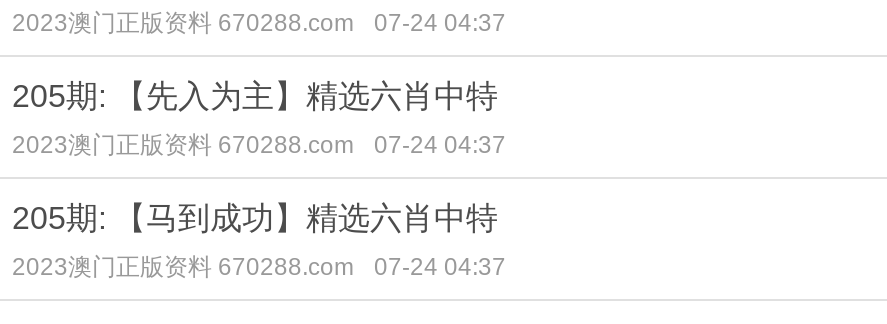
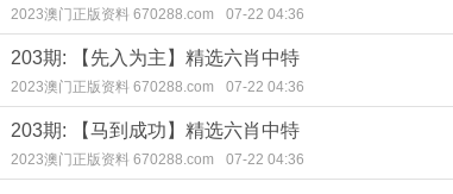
[12,9,506,37] 2023澳门正版资料 670288.com 07-24 04:37 -> [11,6,304,23] 2023澳门正版资料 670288.com 07-22 04:36
[12,79,498,113] 205期: 【先入为主】精选六肖中特 -> [11,48,300,68] 203期: 【先入为主】精选六肖中特
[12,131,506,159] 2023澳门正版资料 670288.com 07-24 04:37 -> [11,79,304,95] 2023澳门正版资料 670288.com 07-22 04:36
[12,201,498,235] 205期: 【马到成功】精选六肖中特 -> [11,120,300,140] 203期: 【马到成功】精选六肖中特
[12,253,506,281] 2023澳门正版资料 670288.com 07-24 04:37 -> [11,151,304,168] 2023澳门正版资料 670288.com 07-22 04:36

